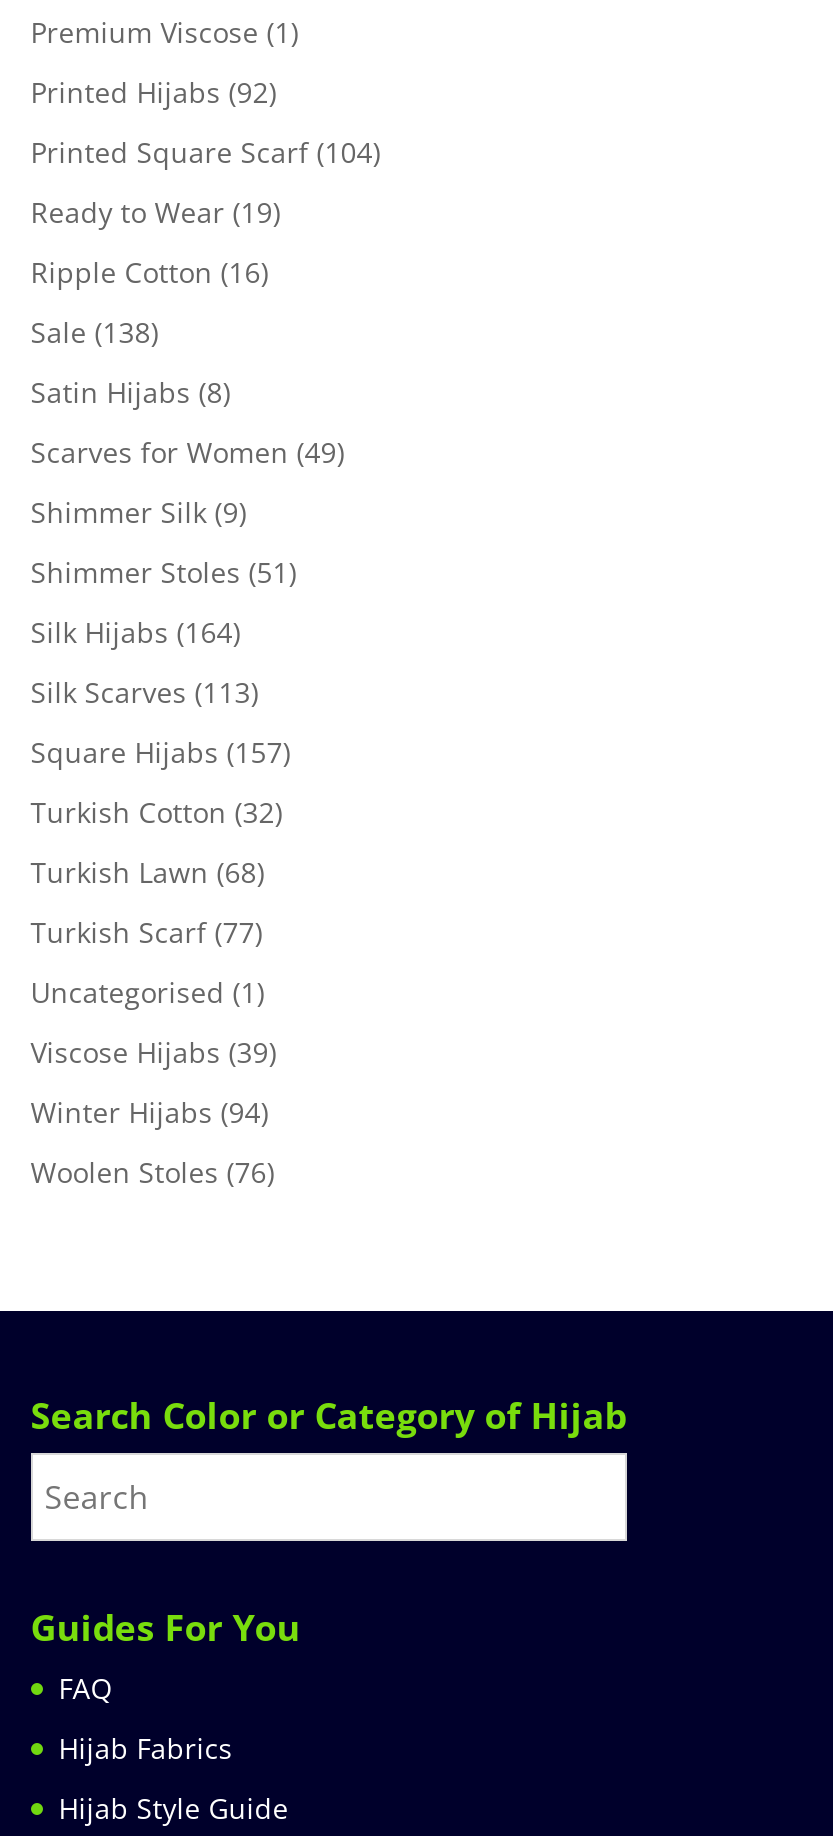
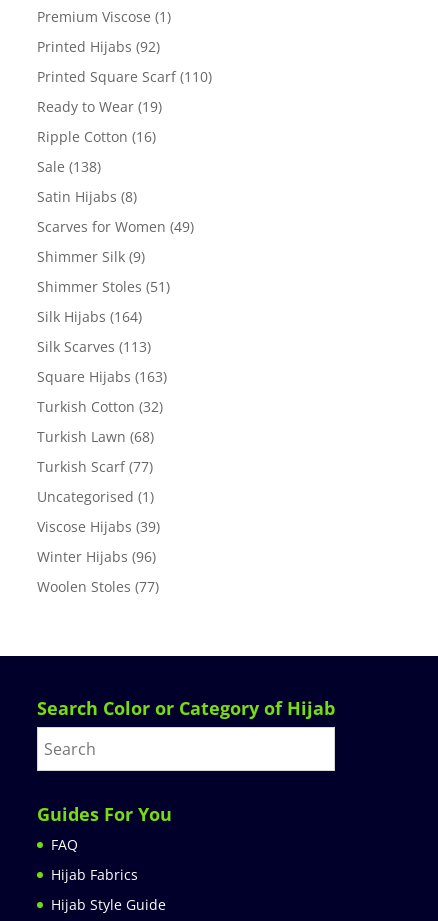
[31,133,381,171] Printed Square Scarf (104) -> [37,67,212,86] Printed Square Scarf (110)
[31,733,291,771] Square Hijabs (157) -> [37,367,167,386] Square Hijabs (163)
[31,1093,269,1131] Winter Hijabs (94) -> [37,547,156,566] Winter Hijabs (96)
[31,1153,275,1191] Woolen Stoles (76) -> [37,577,159,596] Woolen Stoles (77)

